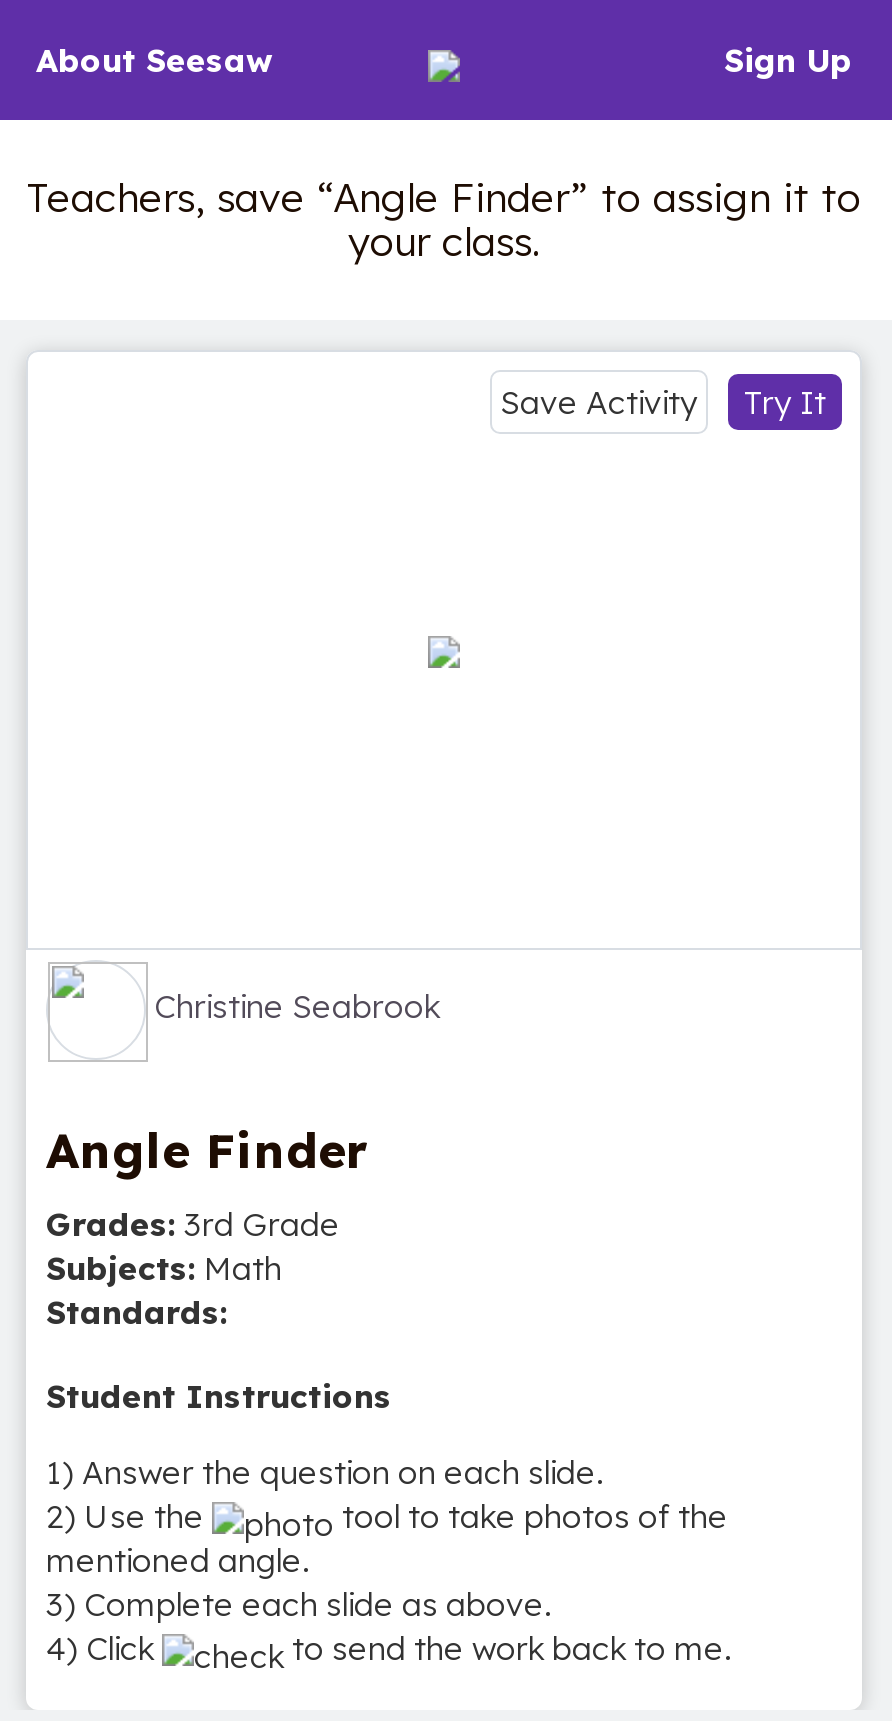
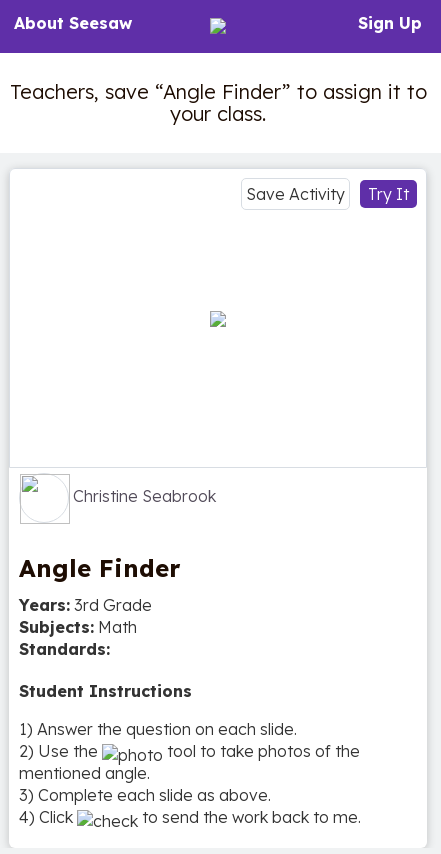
[46,1204,340,1244] Grades: 3rd Grade -> [19,595,152,615] Years: 3rd Grade

